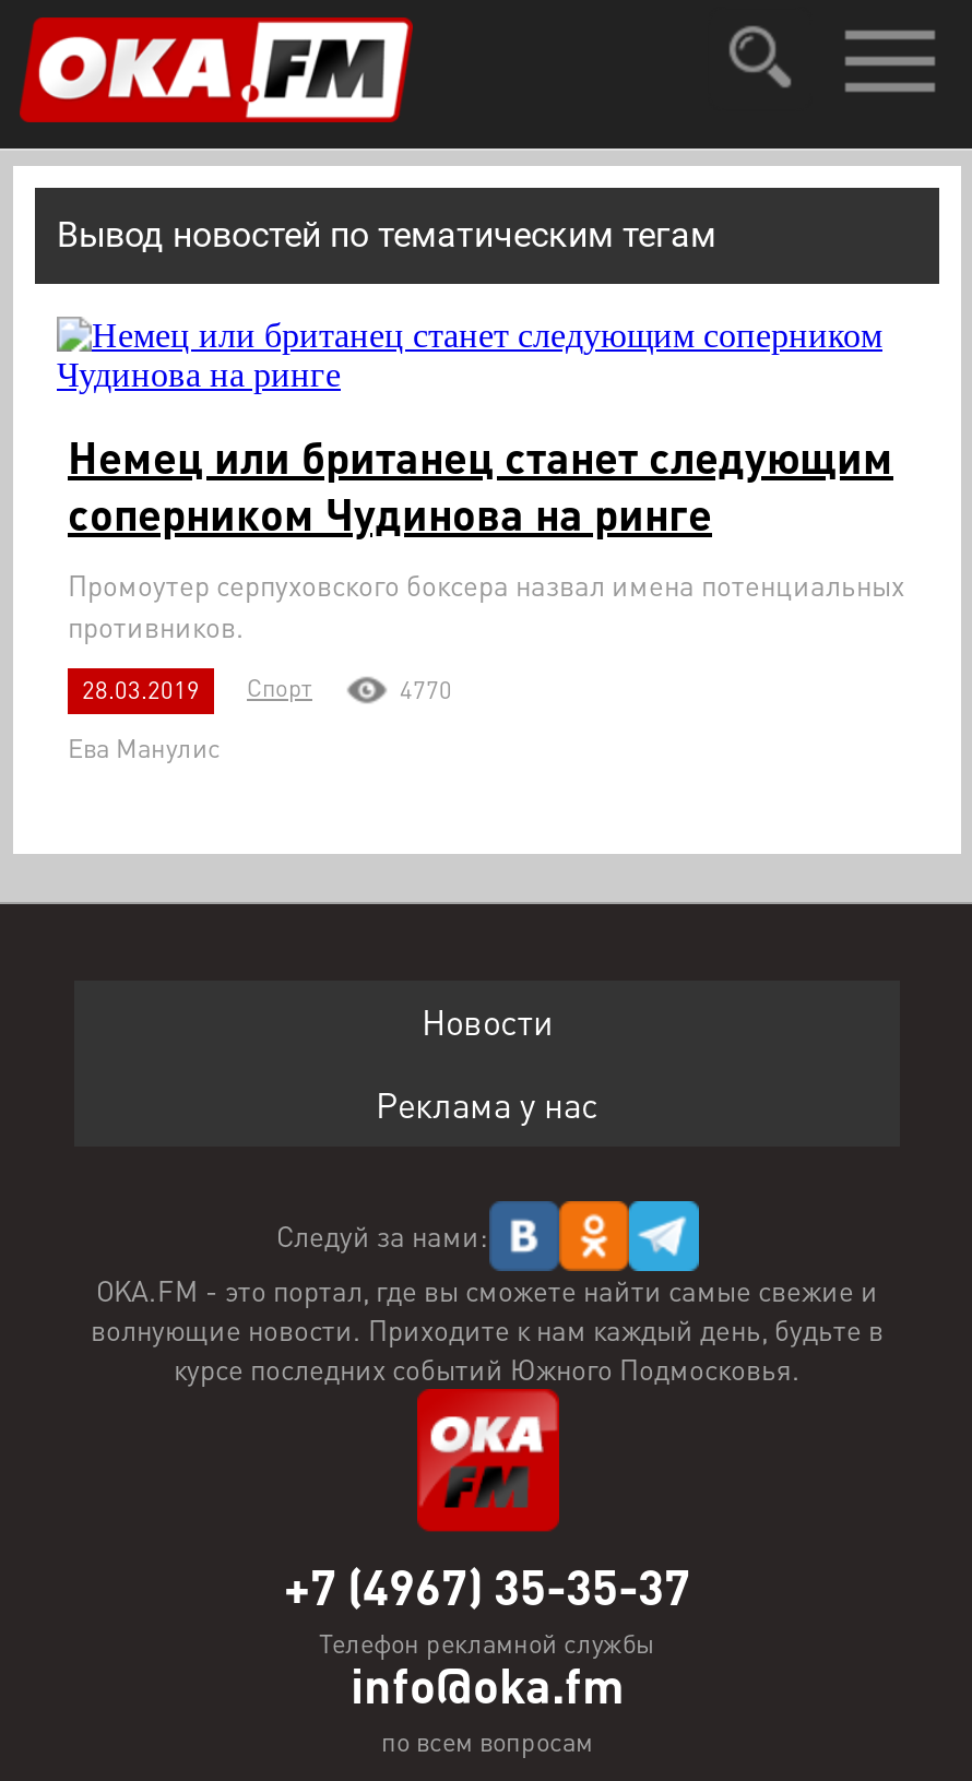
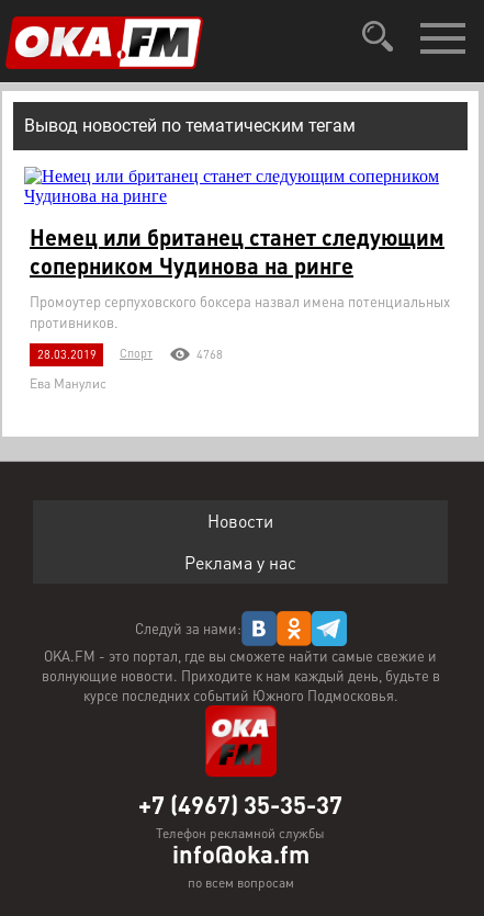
[400,675,452,705] 4770 -> [196,347,223,362] 4768

